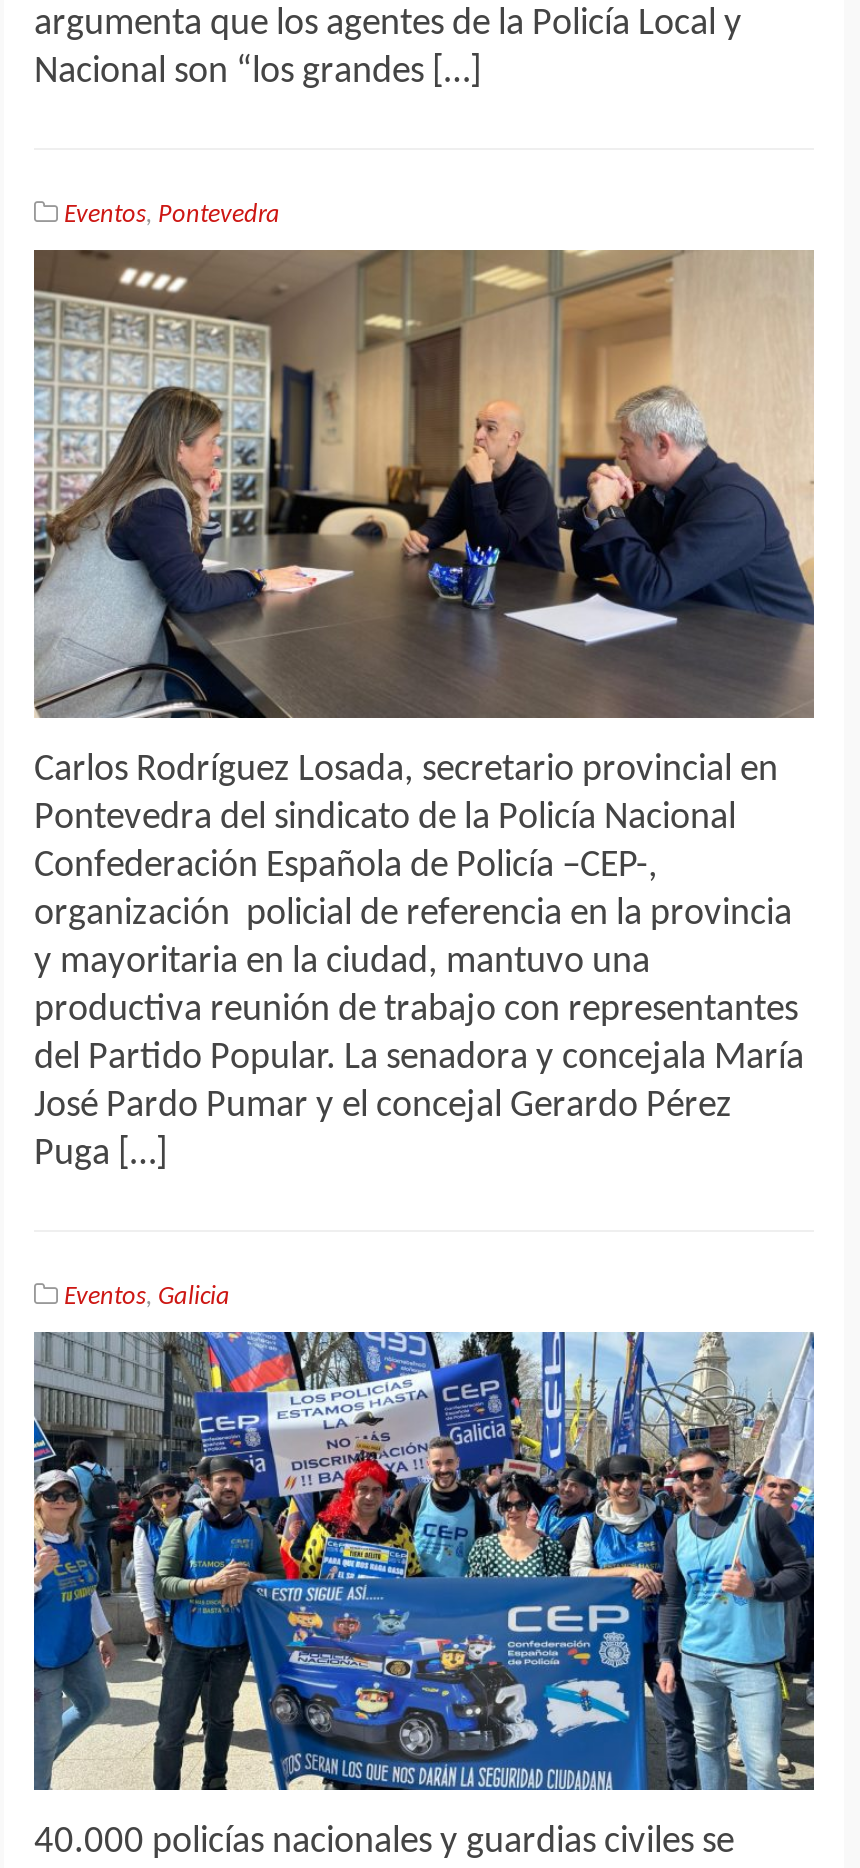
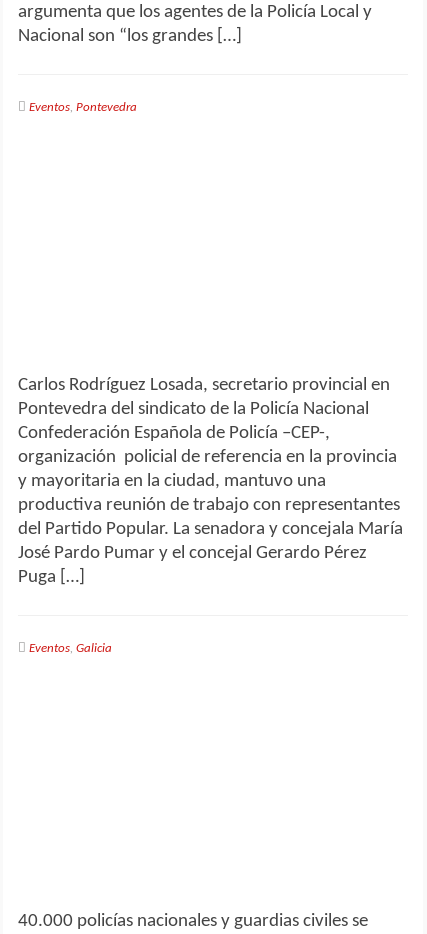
[32,248,816,720] [image] -> none
[32,1330,816,1792] [image] -> none

